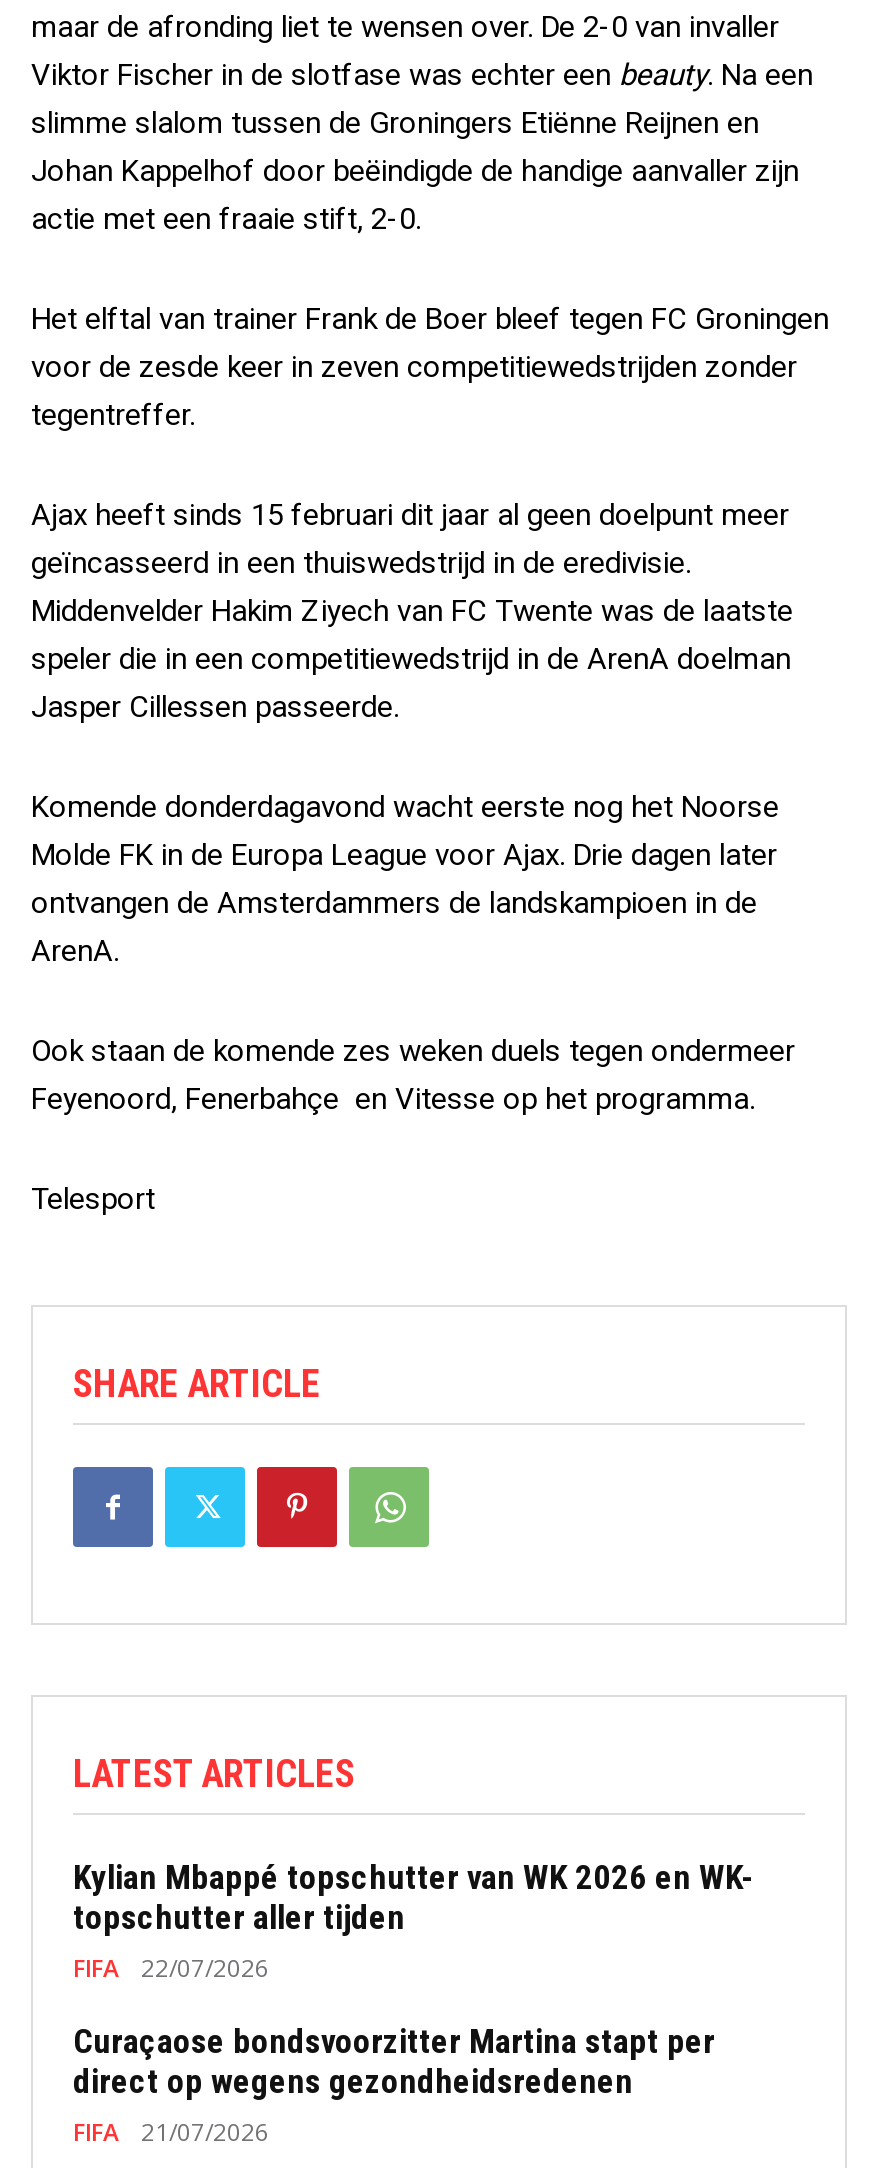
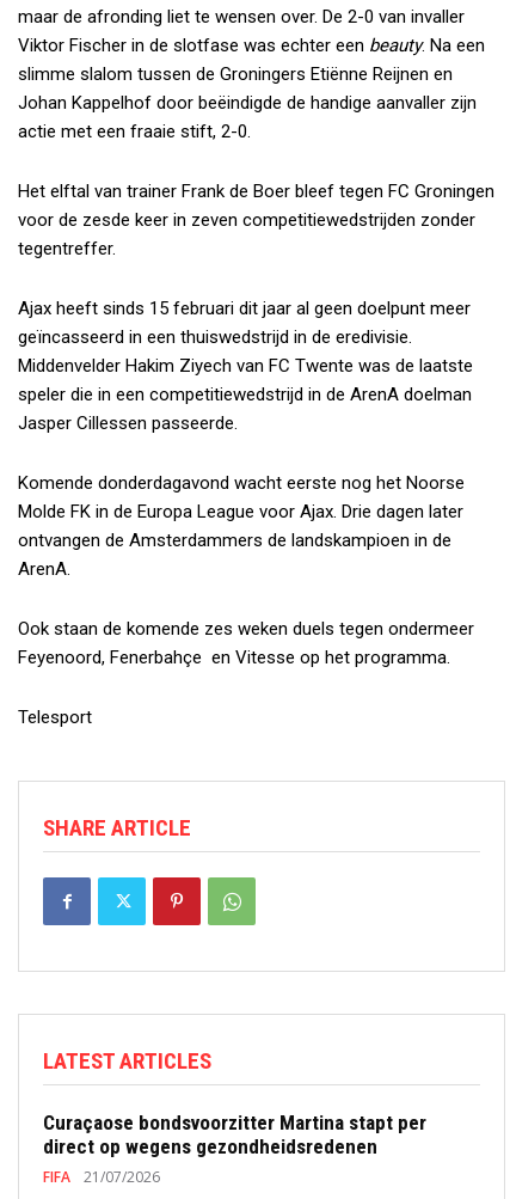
[73,1857,753,1985] Kylian Mbappé topschutter van WK 2026 en WK- | topschutter aller tijden | FIFA | 22/07/2026 -> none

